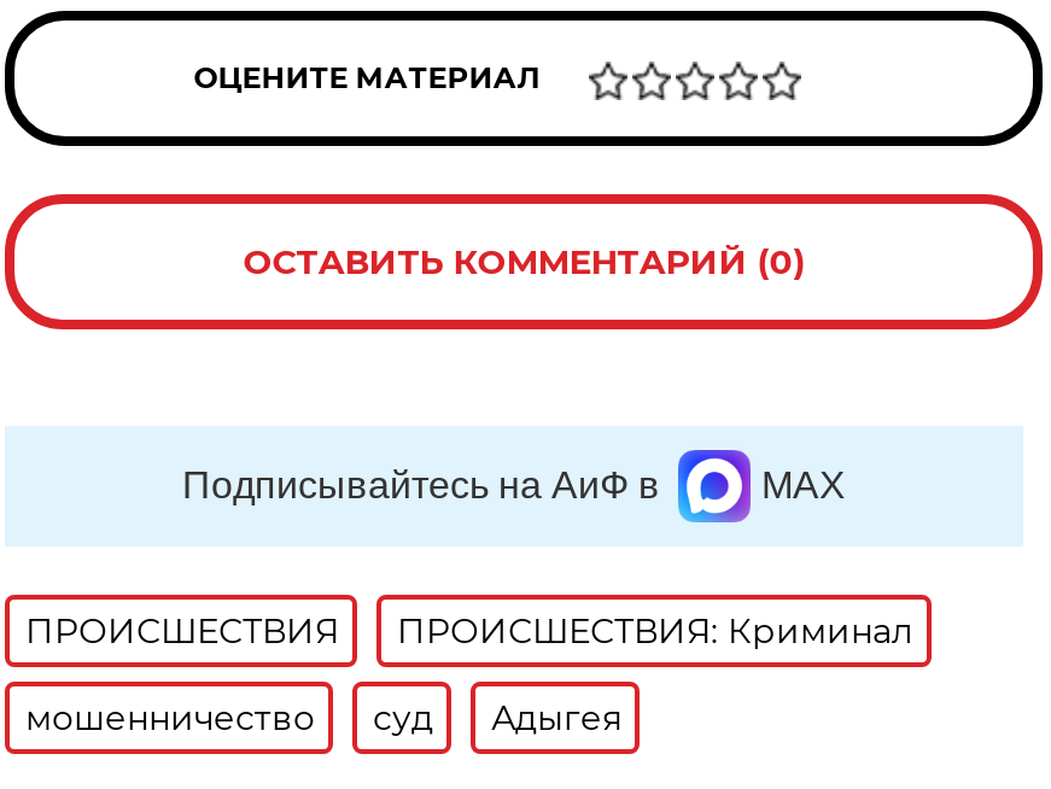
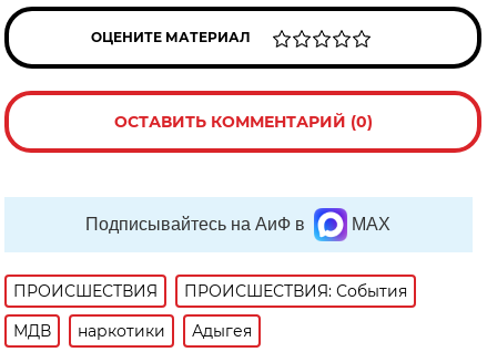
[397,609,913,653] ПРОИСШЕСТВИЯ: Криминал -> [185,281,408,301] ПРОИСШЕСТВИЯ: События
[25,696,433,740] мошенничество | суд -> [14,321,166,341] МДВ | наркотики

